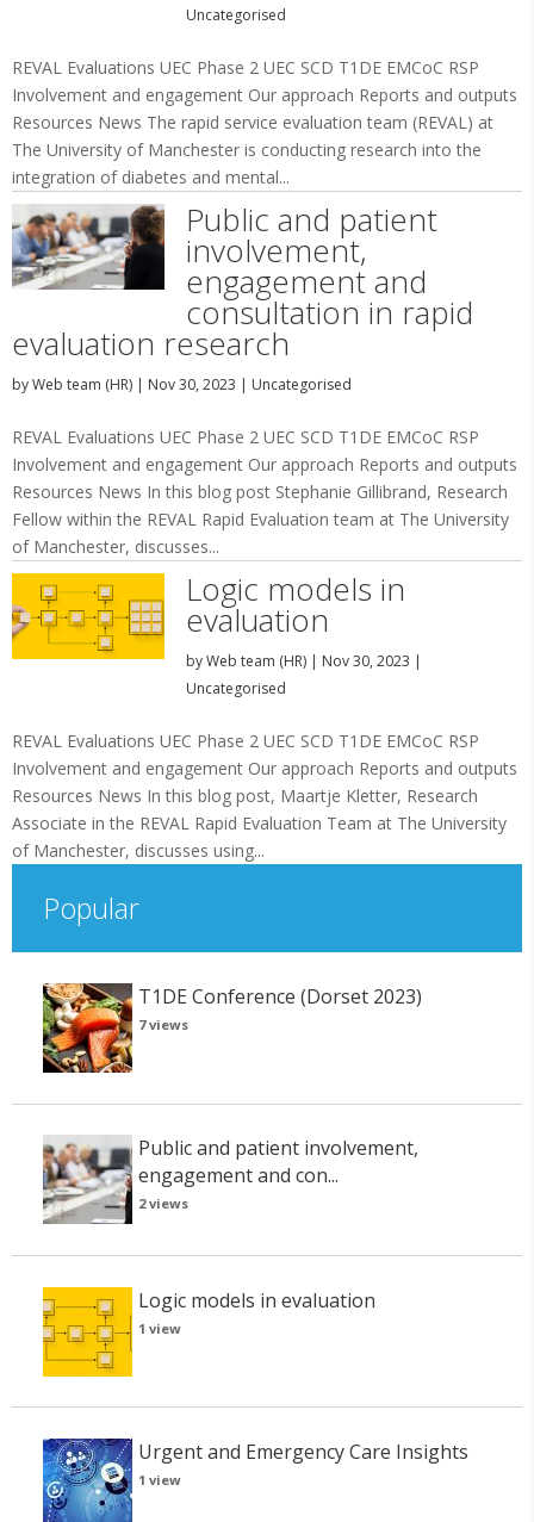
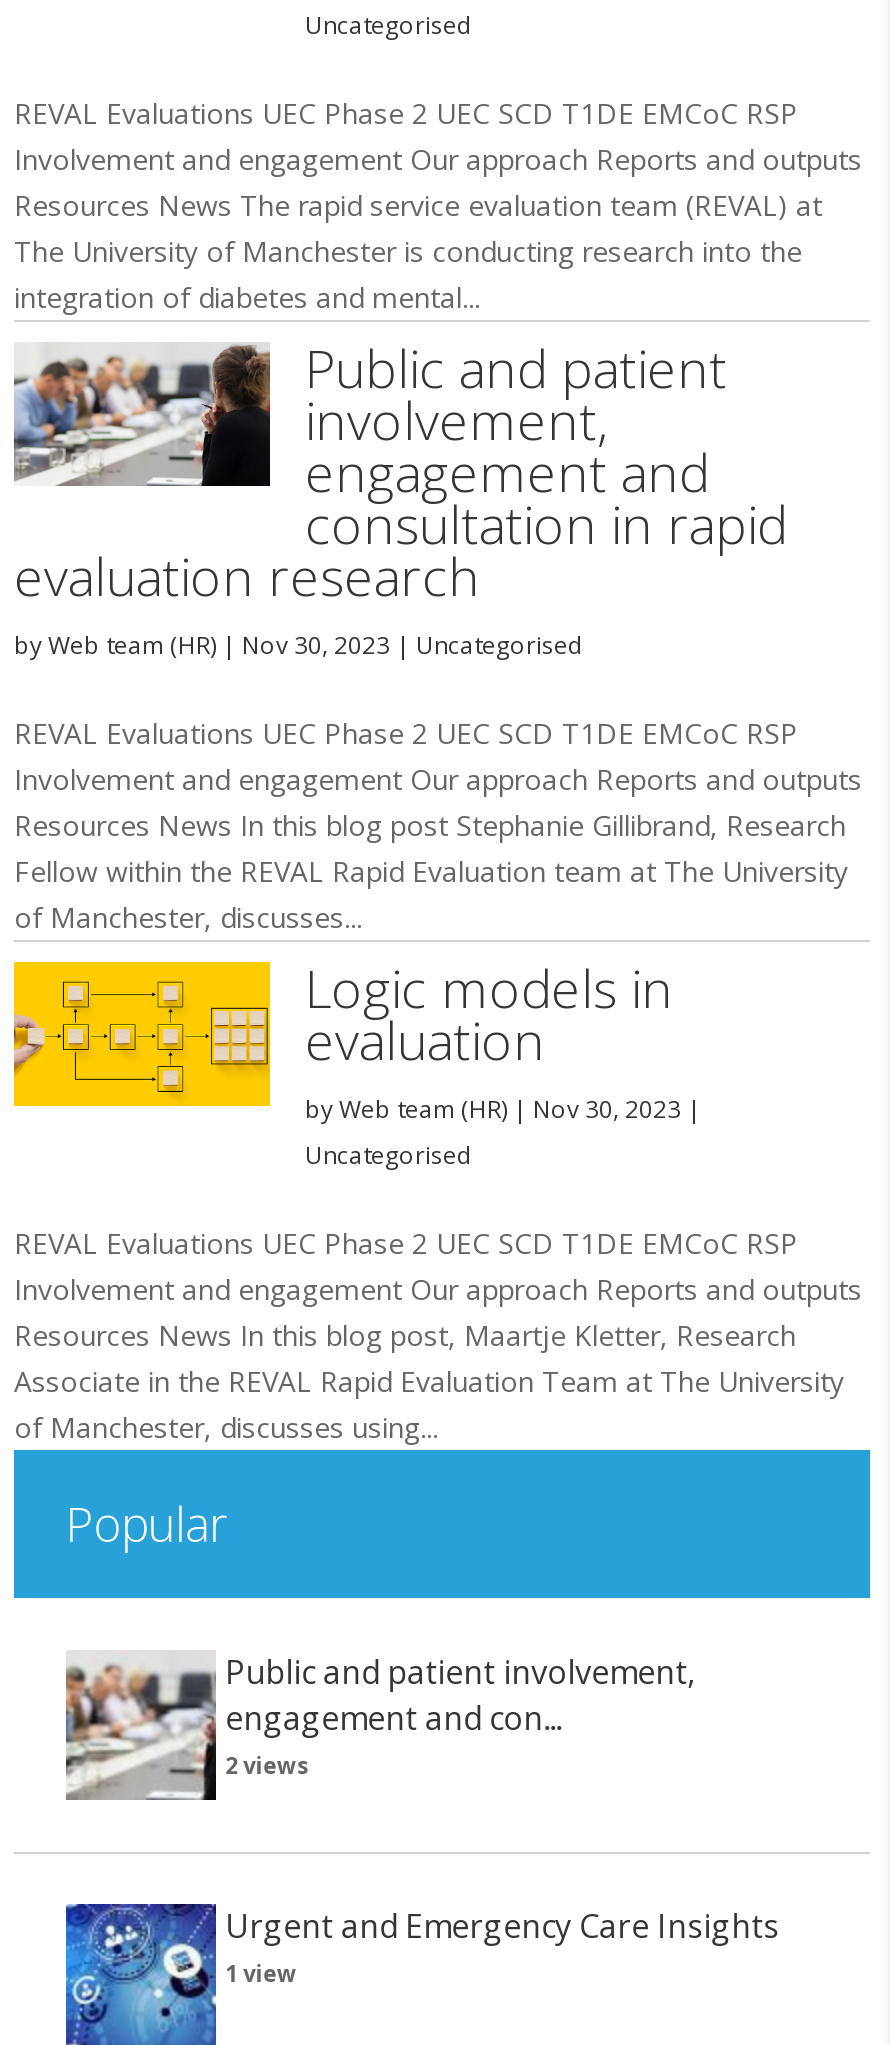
[42,982,422,1074] [image] | T1DE Conference (Dorset 2023) | 7 views -> none
[42,1286,375,1378] [image] | Logic models in evaluation | 1 view -> none

